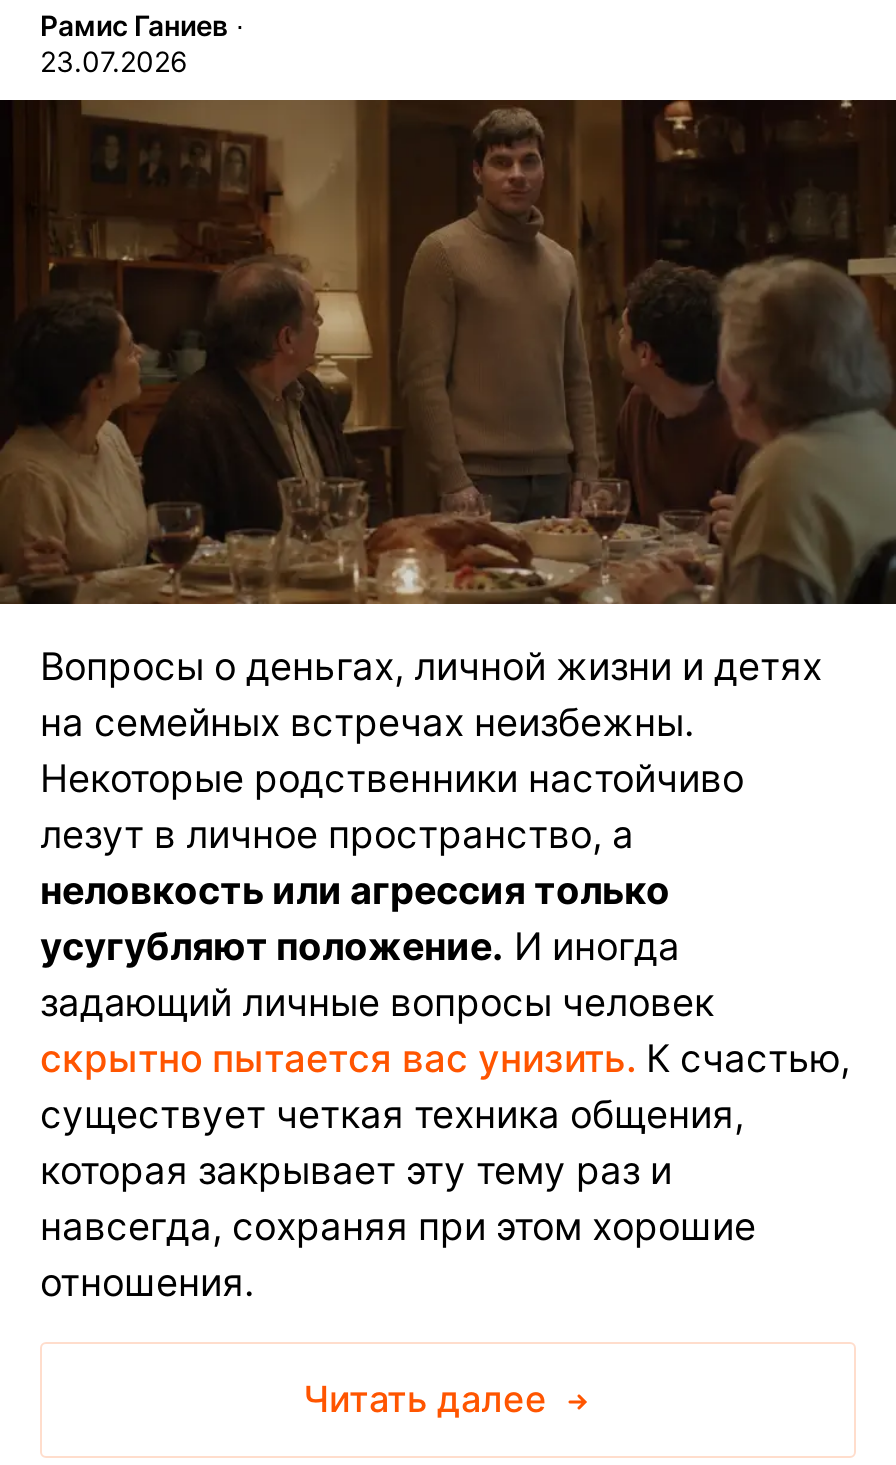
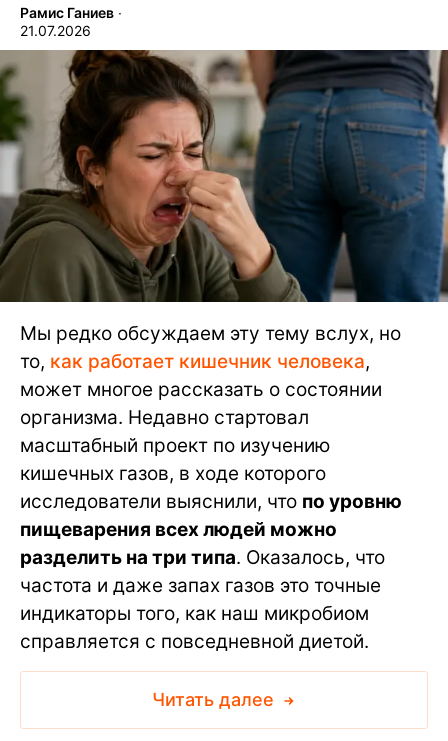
[40,44,188,78] 23.07.2026 -> [20,22,91,39] 21.07.2026
[6,100,890,1306] [image] | Вопросы о деньгах, личной жизни и детях | на семейных встречах неизбежны. | Некоторые родственники настойчиво | лезут в личное пространство, а | неловкость или агрессия только | усугубляют положение. И иногда | задающий личные вопросы человек | скрытно пытается вас унизить. К счастью, | существует четкая техника общения, | которая закрывает эту тему раз и | навсегда, сохраняя при этом хорошие | отношения. -> [3,49,445,653] [image] | Мы редко обсуждаем эту тему вслух, но | то, как работает кишечник человека, | может многое рассказать о состоянии | организма. Недавно стартовал | масштабный проект по изучению | кишечных газов, в ходе которого | исследователи выяснили, что по уровню | пищеварения всех людей можно | разделить на три типа. Оказалось, что | частота и даже запах газов это точные | индикаторы того, как наш микробиом | справляется с повседневной диетой.

